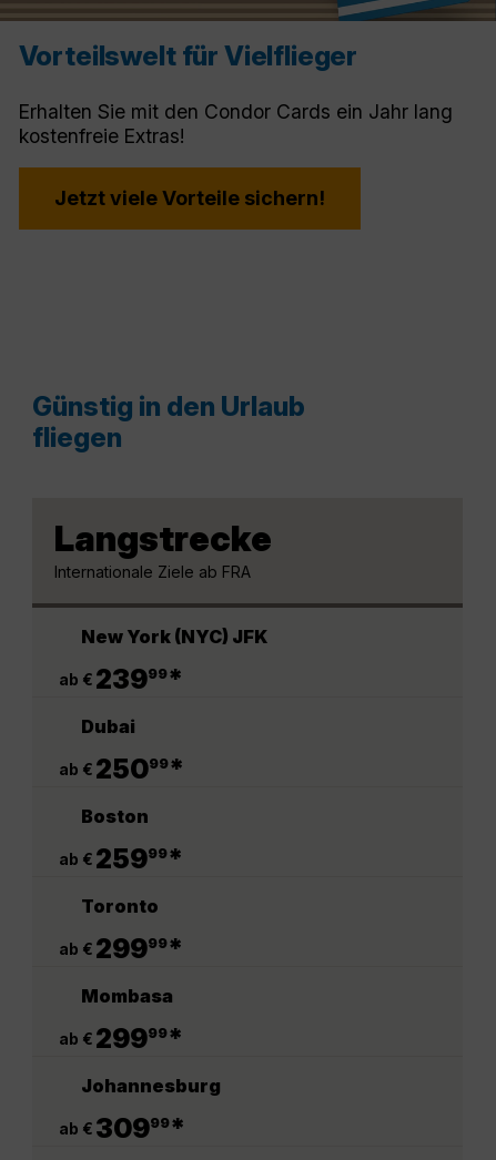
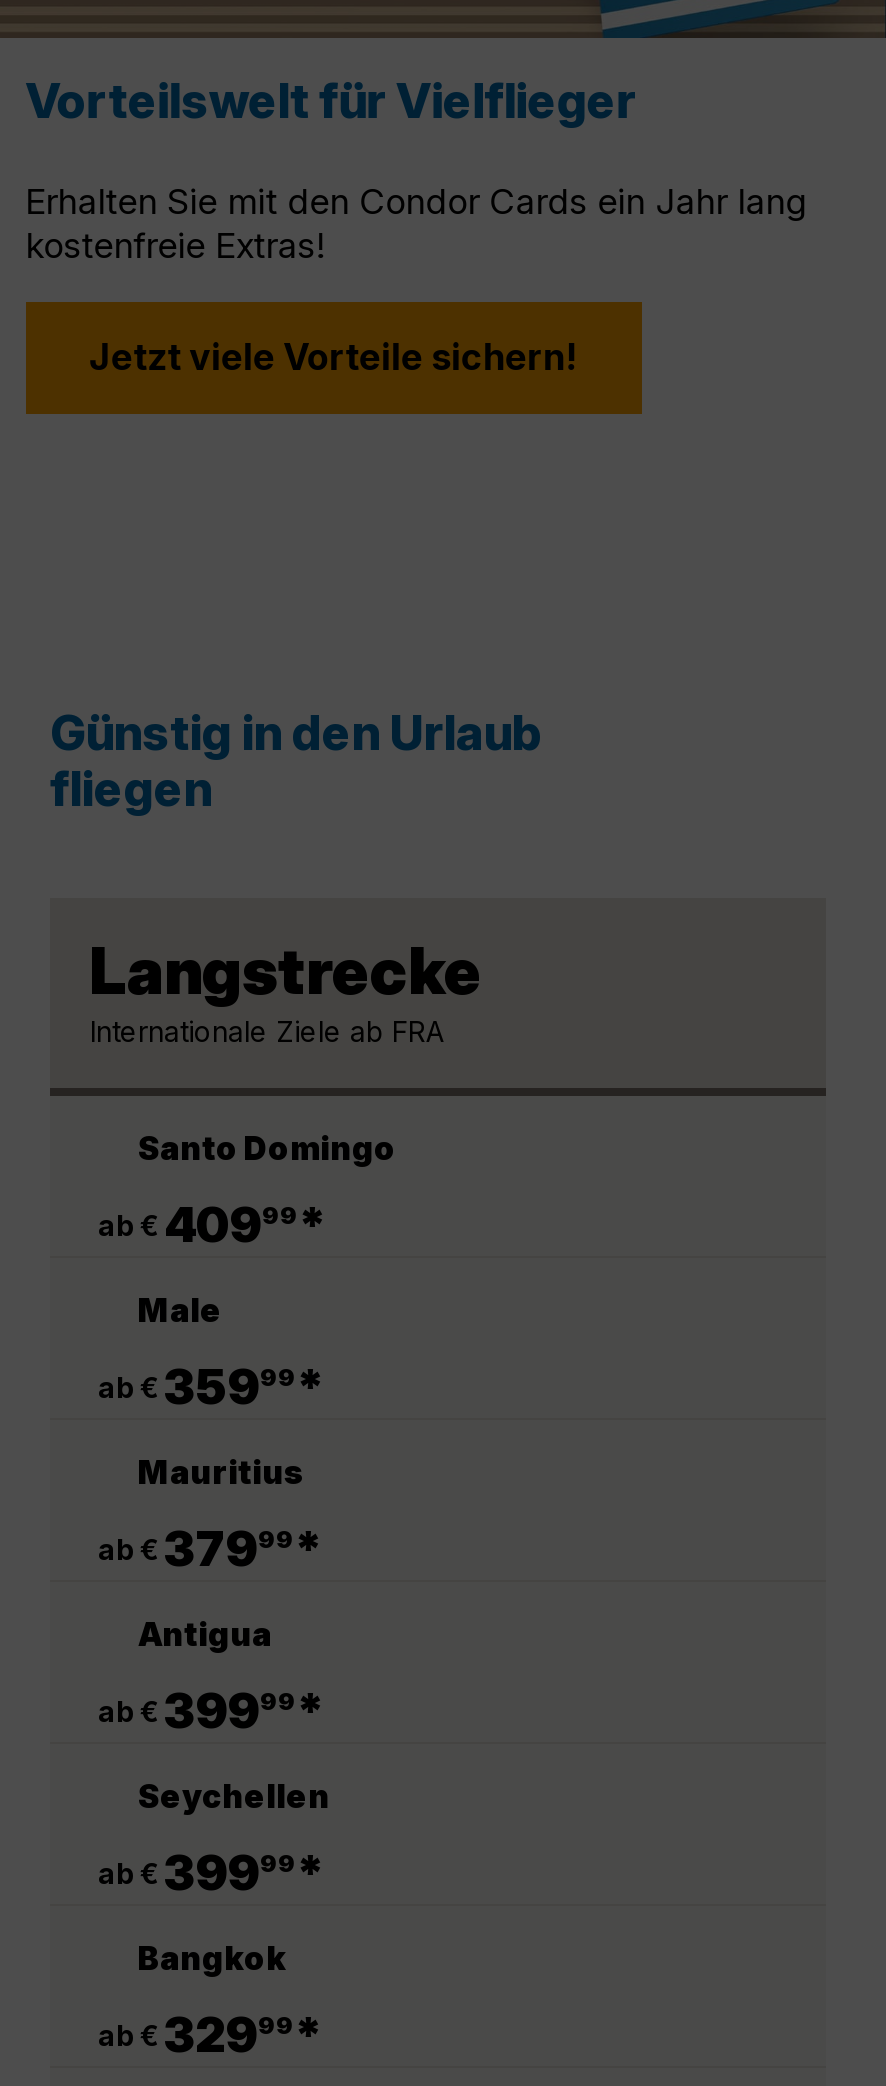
[81,626,267,648] New York (NYC) JFK -> [138,1129,396,1169] Santo Domingo
[59,664,183,696] ab € 239 99* -> [98,1197,326,1255] ab € 409 99*
[81,716,135,738] Dubai -> [138,1291,222,1331] Male
[59,754,184,786] ab € 250 99* -> [98,1359,324,1417] ab € 359 99*
[81,806,149,828] Boston -> [138,1453,304,1493] Mauritius
[59,843,183,876] ab € 259 99* -> [98,1521,322,1579] ab € 379 99*
[81,896,159,918] Toronto -> [138,1615,272,1655] Antigua
[59,933,183,965] ab € 299 99* -> [98,1683,324,1741] ab € 399 99*
[81,985,173,1008] Mombasa -> [138,1777,330,1817] Seychellen
[59,1023,183,1055] ab € 299 99* -> [98,1845,324,1903] ab € 399 99*
[81,1075,221,1097] Johannesburg -> [138,1939,286,1979] Bangkok
[59,1113,185,1145] ab € 309 99* -> [98,2007,322,2065] ab € 329 99*

